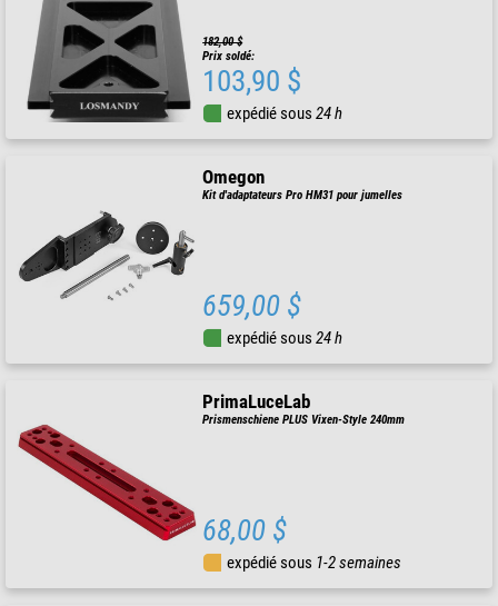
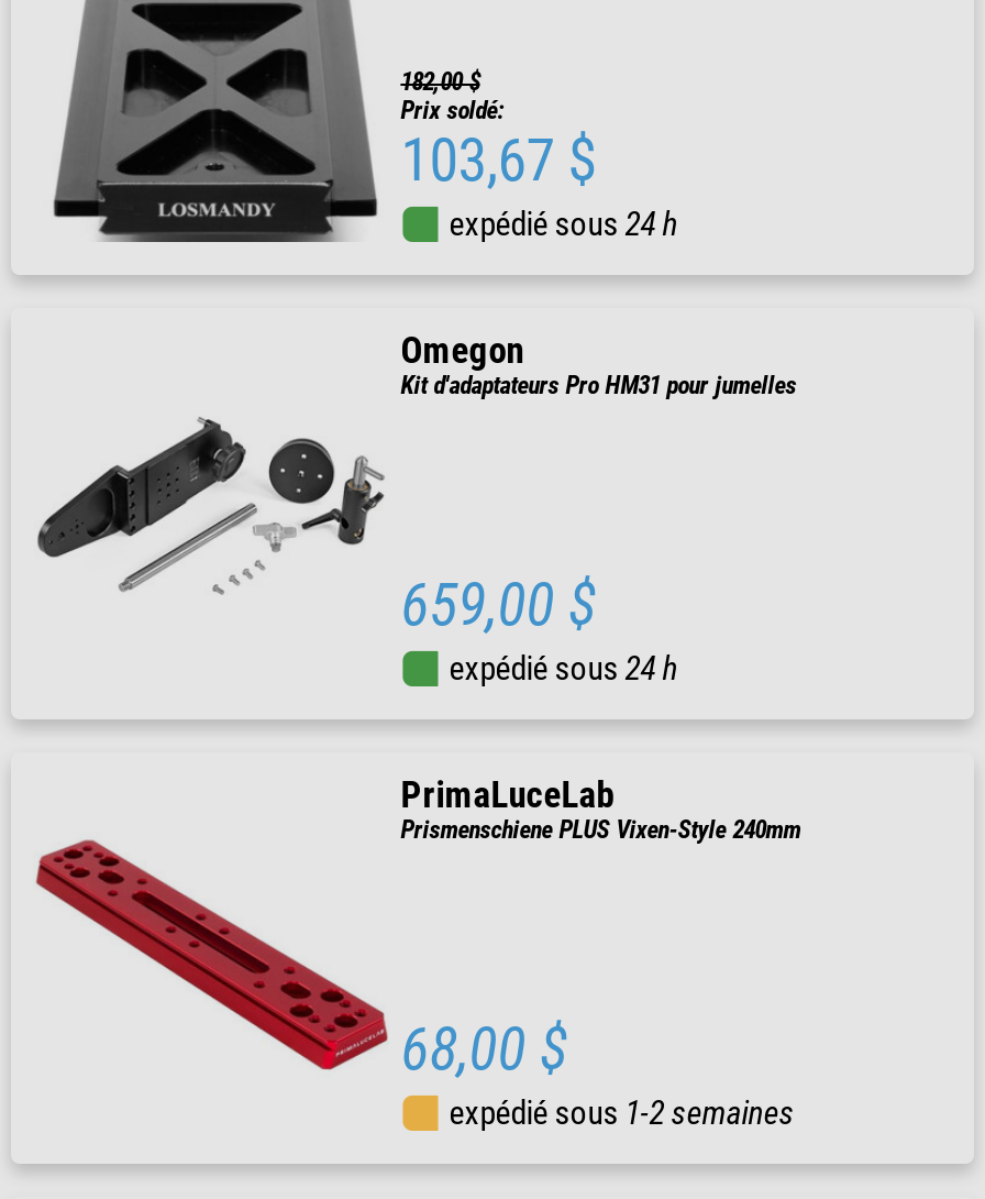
[203,63,301,99] 103,90 $ -> [401,125,596,195] 103,67 $

